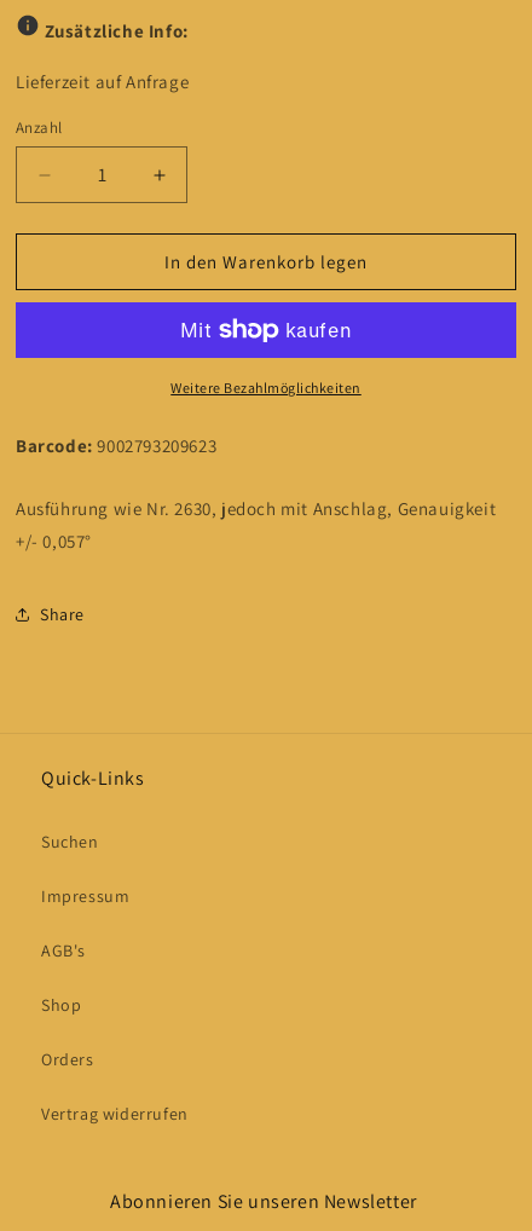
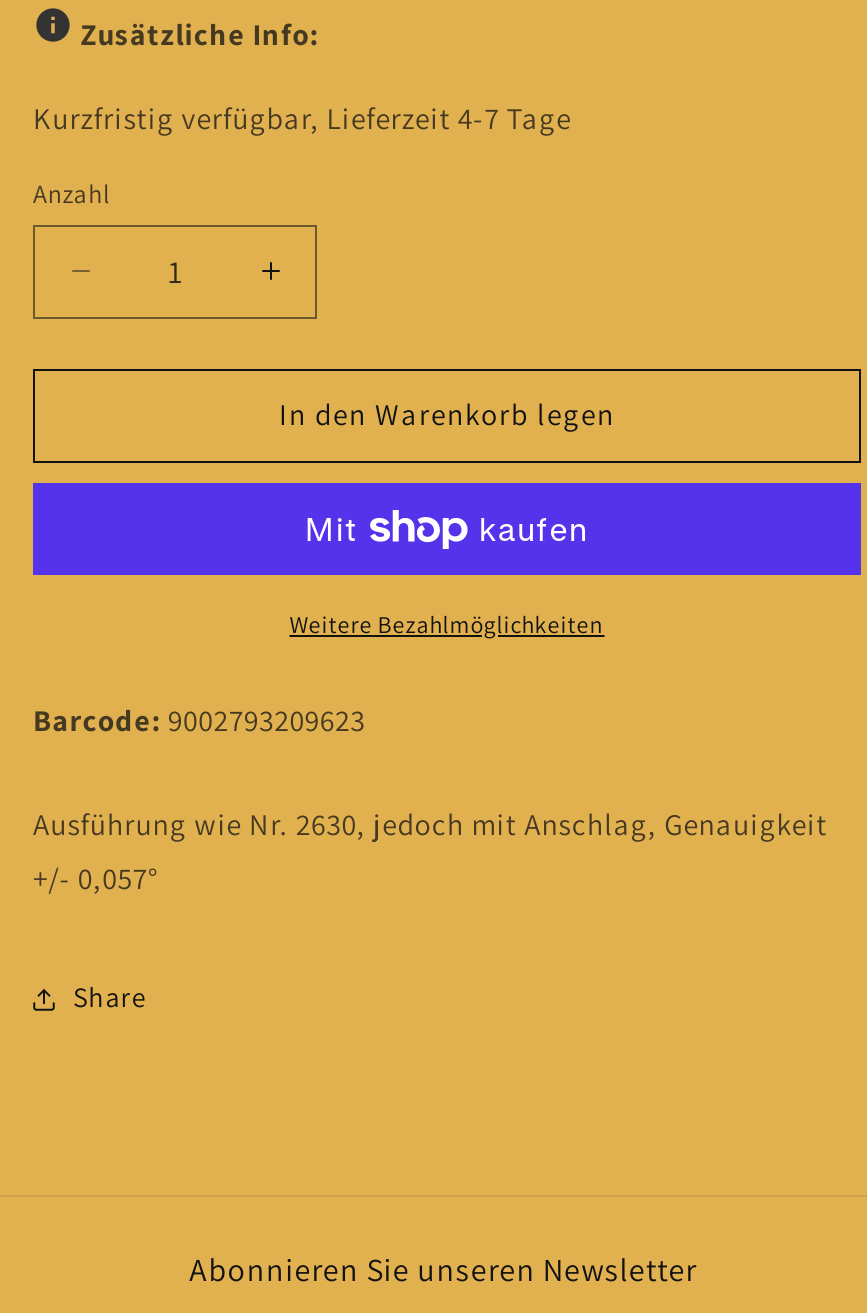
[16,70,189,93] Lieferzeit auf Anfrage -> [33,98,571,136] Kurzfristig verfügbar, Lieferzeit 4-7 Tage
[41,765,188,1125] Quick-Links | Suchen | Impressum | AGB's | Shop | Orders | Vertrag widerrufen -> none

